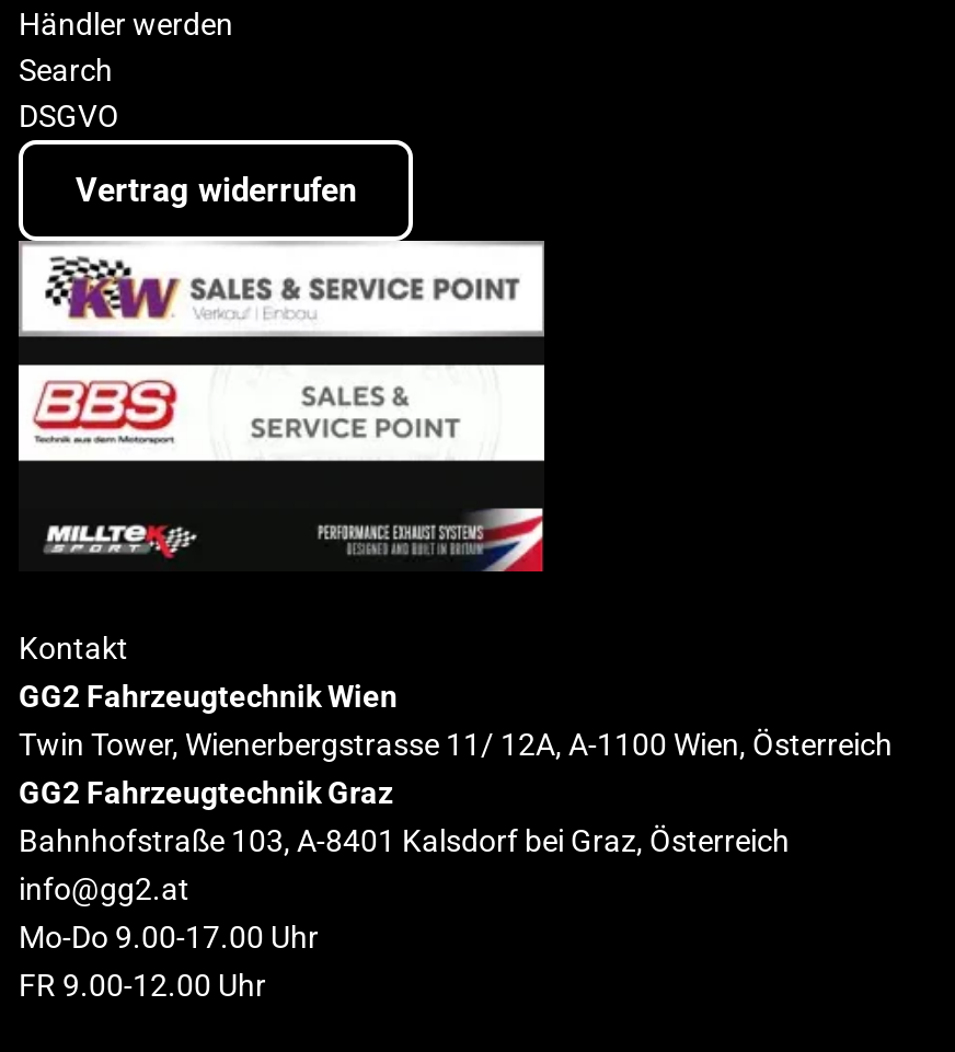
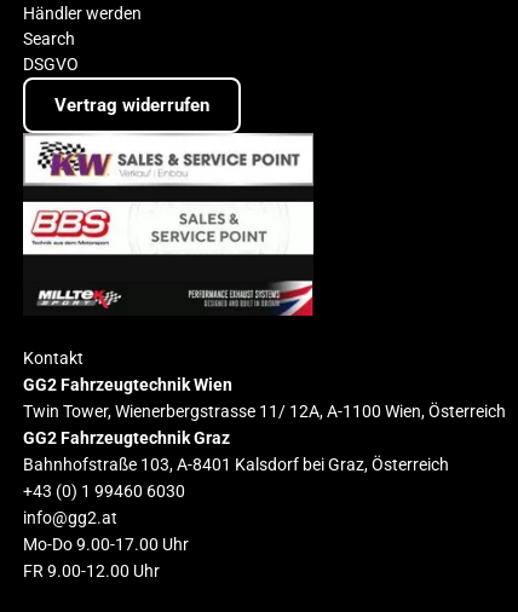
none -> [23,481,185,501] +43 (0) 1 99460 6030

